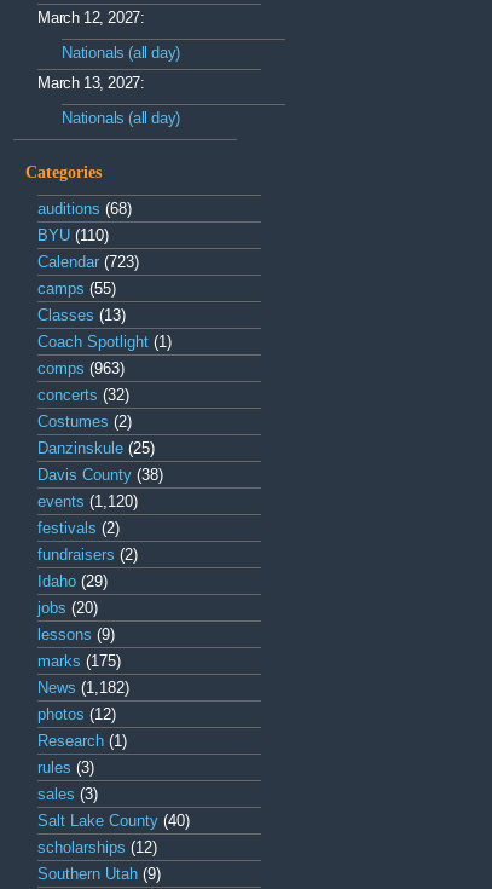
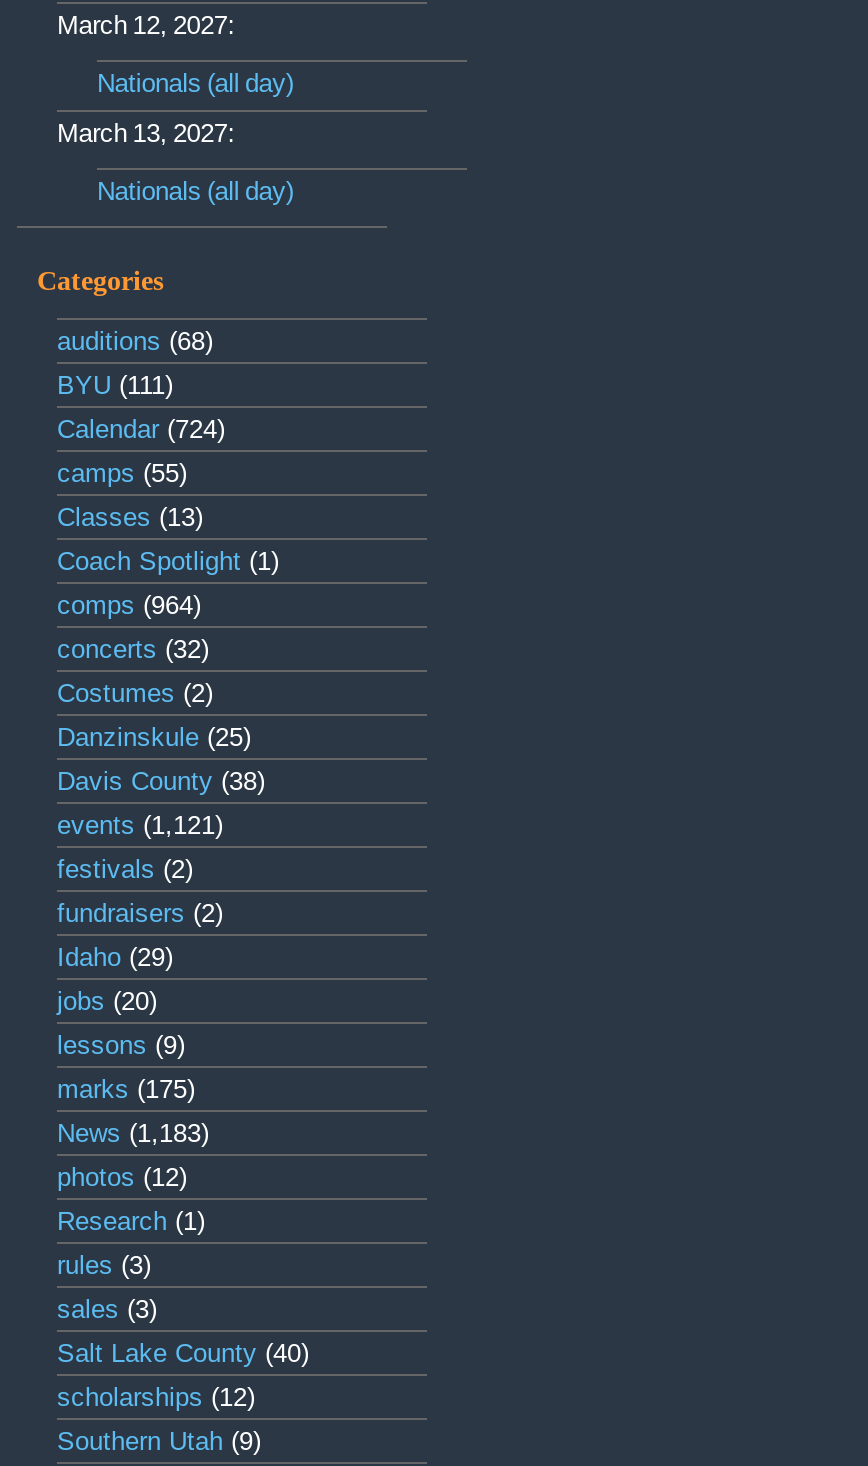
[37,226,109,244] BYU (110) -> [57,370,173,400] BYU (111)
[37,253,139,271] Calendar (723) -> [57,414,225,444] Calendar (724)
[37,359,125,377] comps (963) -> [57,590,201,620] comps (964)
[37,492,138,510] events (1,120) -> [57,810,223,840] events (1,121)
[37,679,129,697] News (1,182) -> [57,1118,209,1148] News (1,183)

